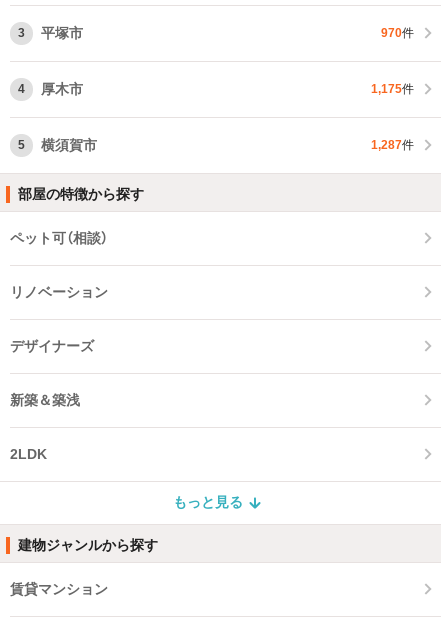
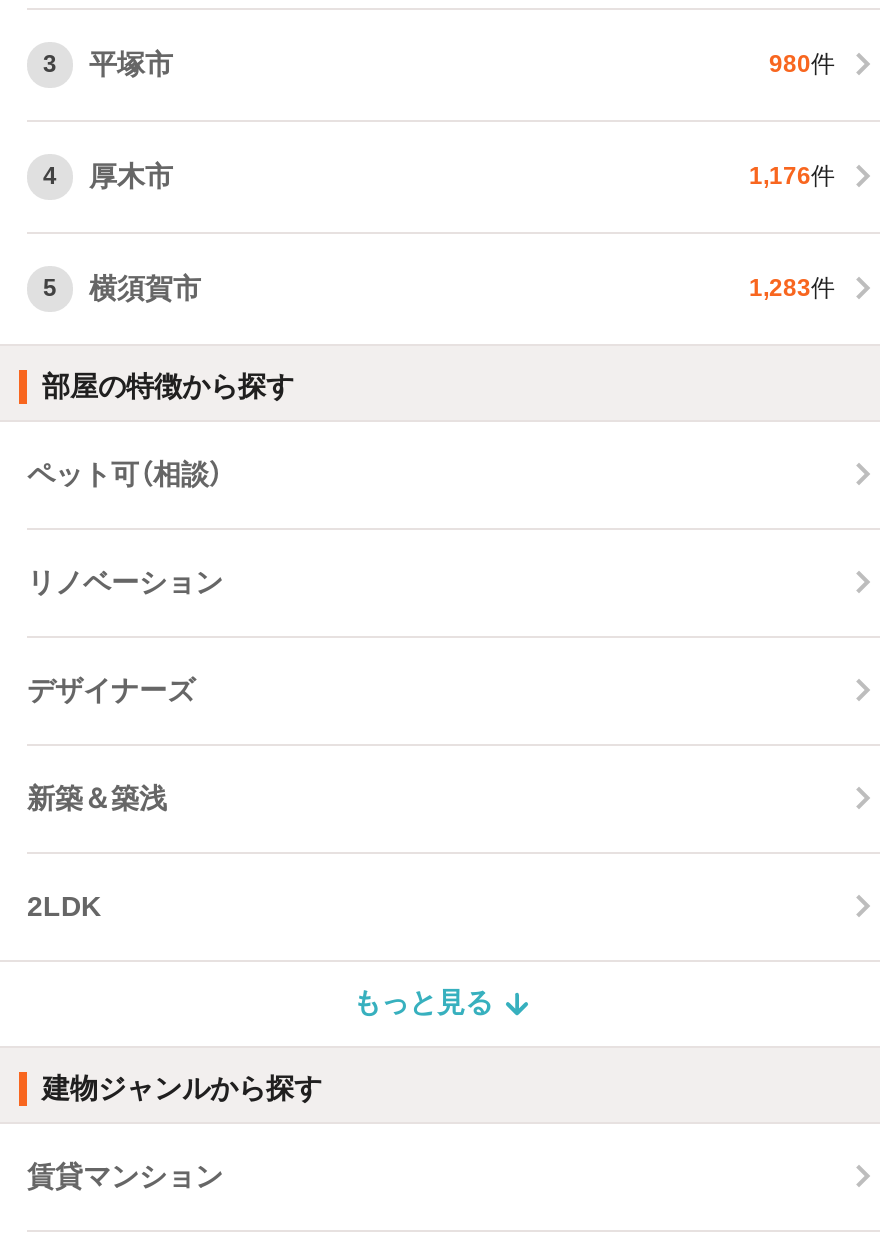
[381,26,414,40] 970件 -> [769,51,835,79] 980件
[371,82,414,96] 1,175件 -> [749,163,835,191] 1,176件
[371,138,414,152] 1,287件 -> [749,275,835,303] 1,283件

